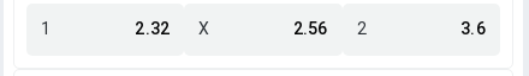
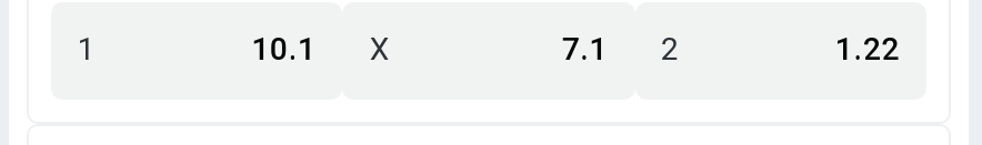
[135,19,210,38] 2.32 X -> [252,31,390,66] 10.1 X
[293,19,367,38] 2.56 2 -> [562,31,680,66] 7.1 2
[461,19,486,38] 3.6 -> [835,31,900,66] 1.22

